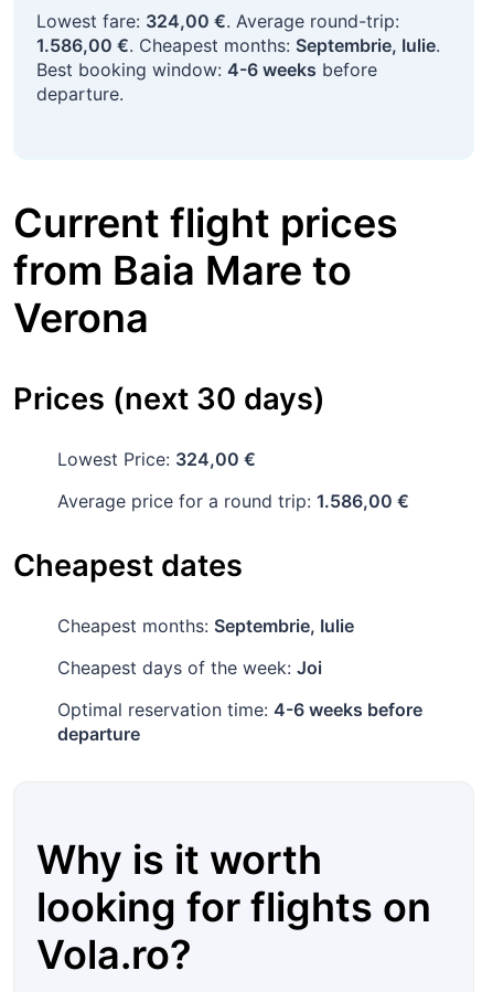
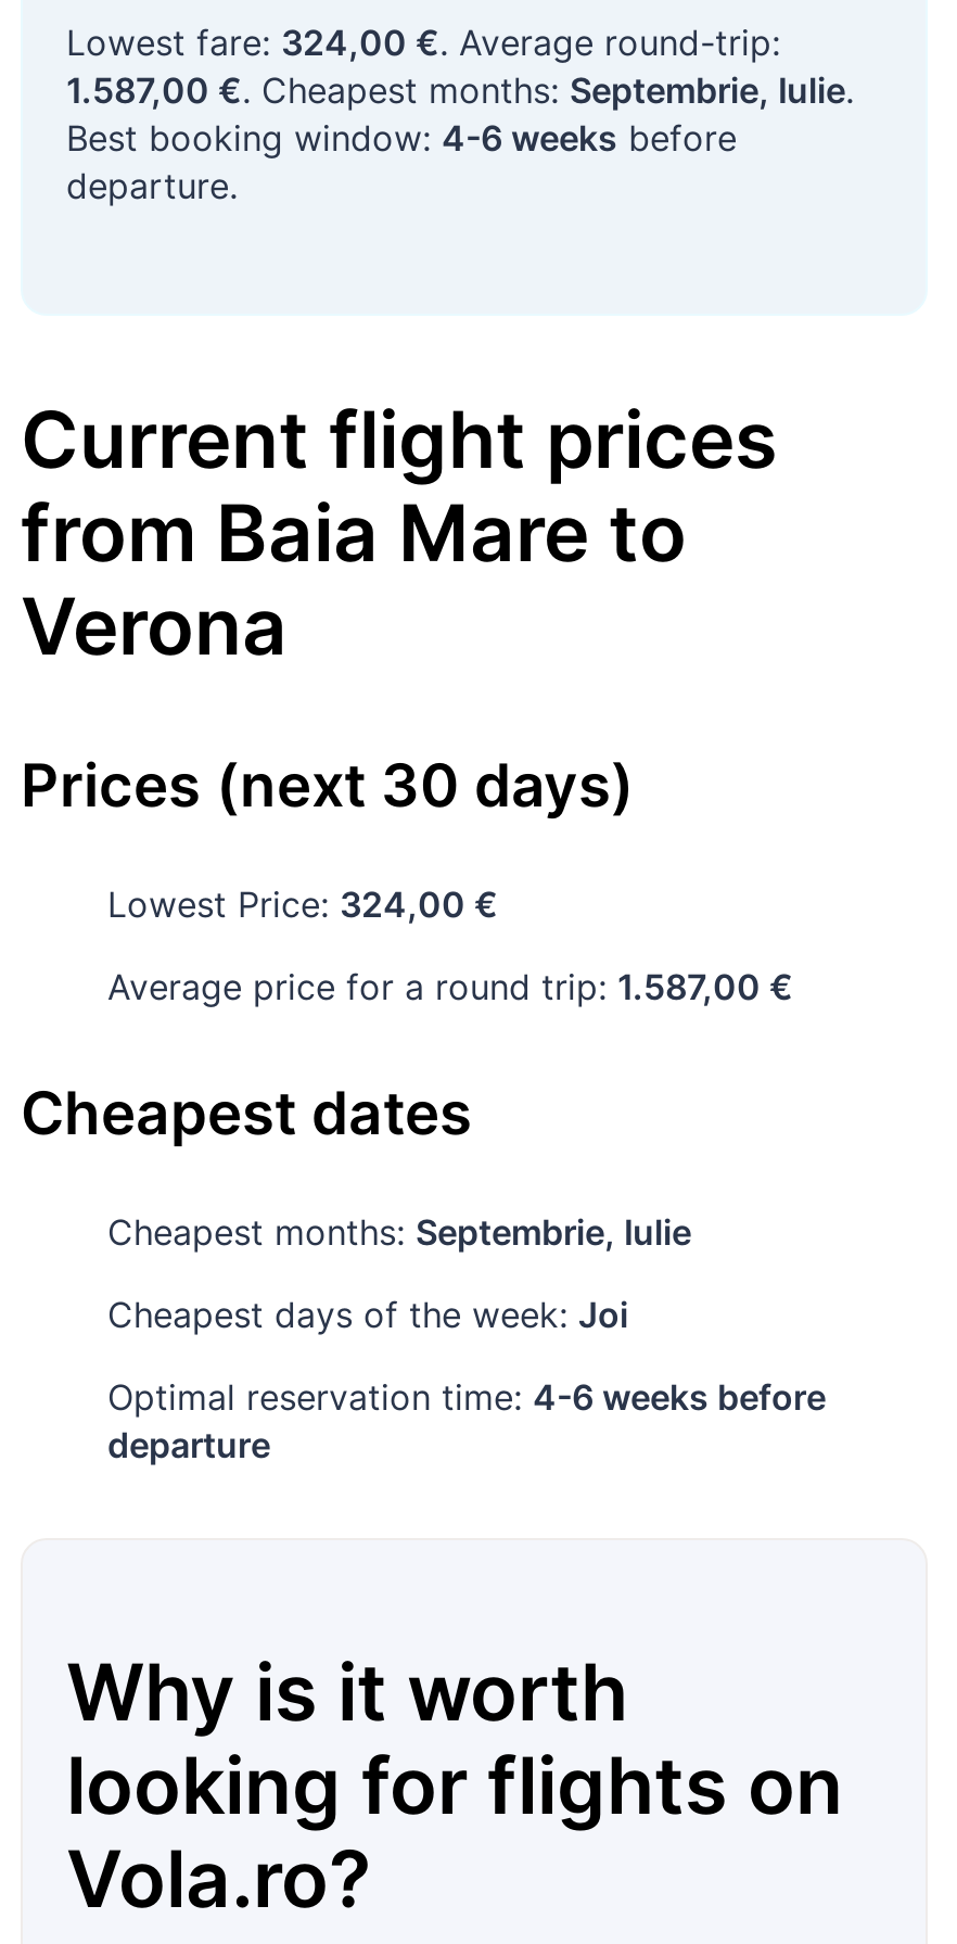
[36,34,440,56] 1.586,00 €. Cheapest months: Septembrie, Iulie. -> [66,68,854,112] 1.587,00 €. Cheapest months: Septembrie, Iulie.
[57,490,409,512] Average price for a round trip: 1.586,00 € -> [107,965,793,1009] Average price for a round trip: 1.587,00 €

